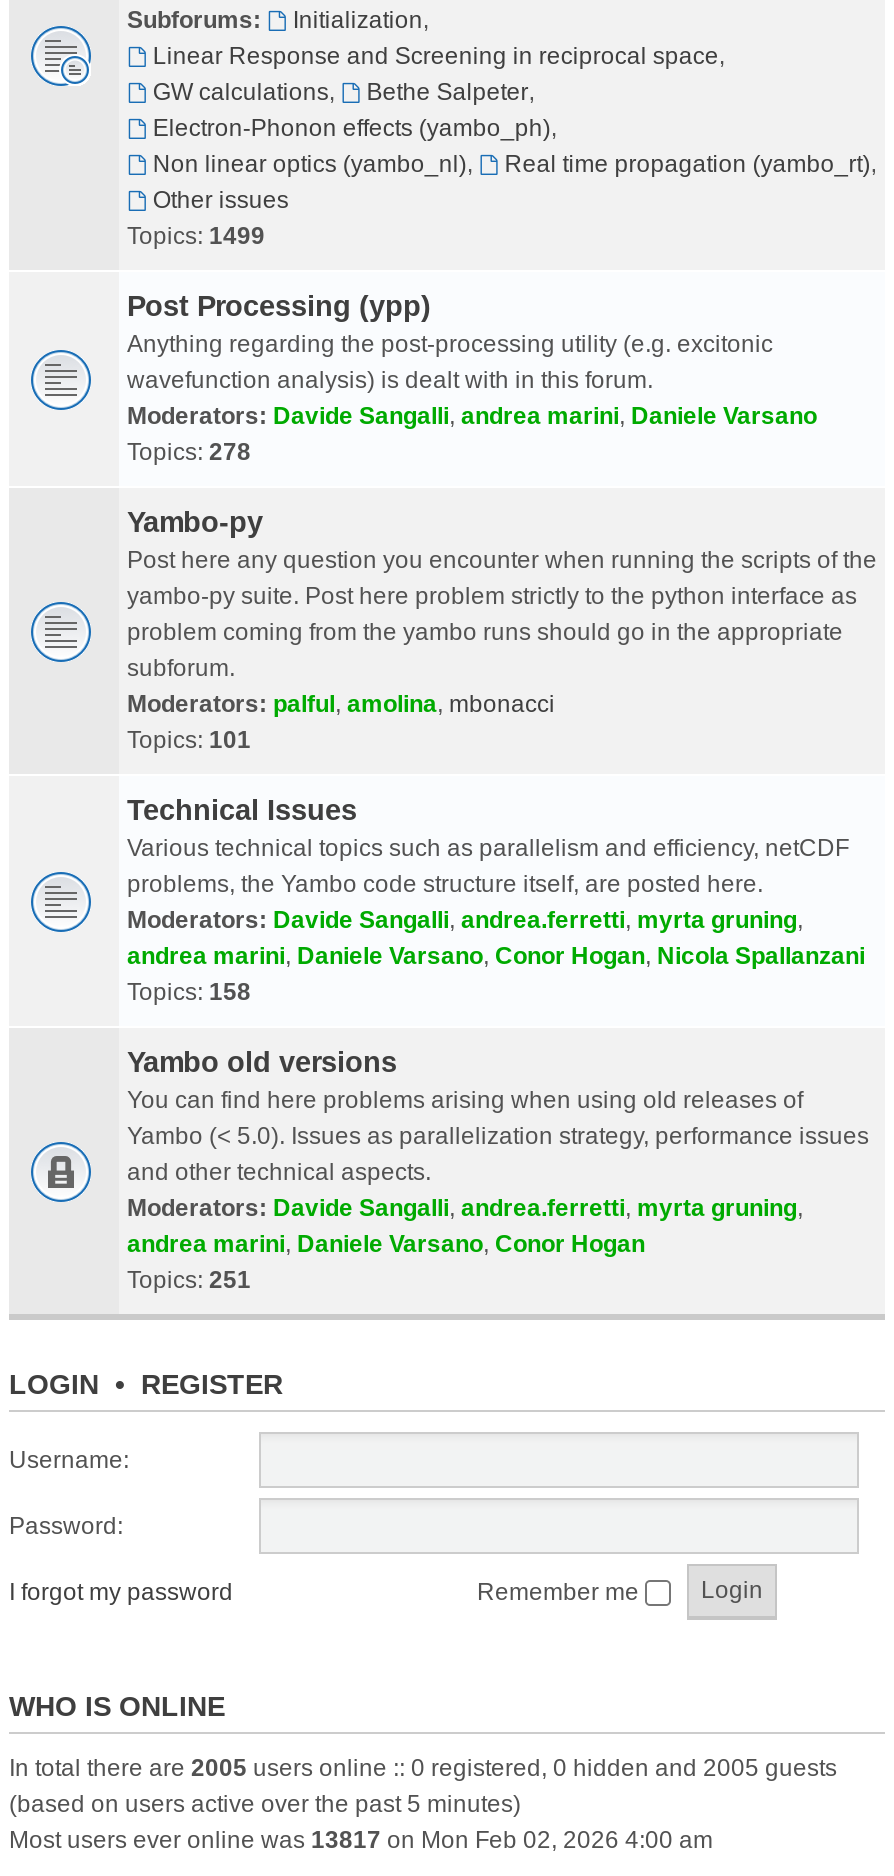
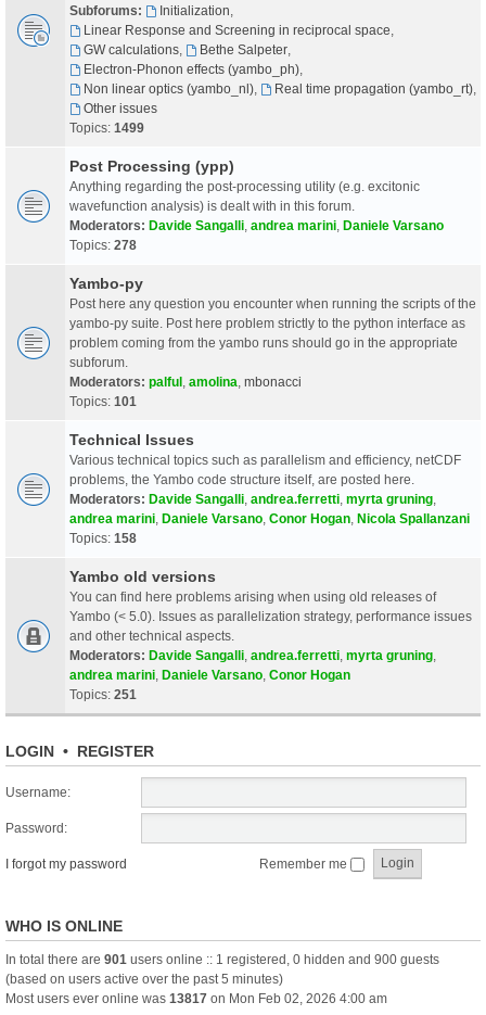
[9,1753,837,1781] In total there are 2005 users online :: 0 registered, 0 hidden and 2005 guests -> [5,952,439,967] In total there are 901 users online :: 1 registered, 0 hidden and 900 guests

